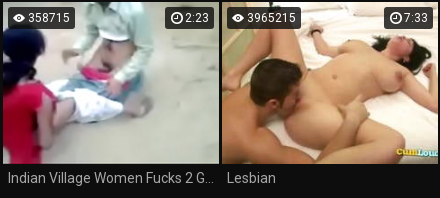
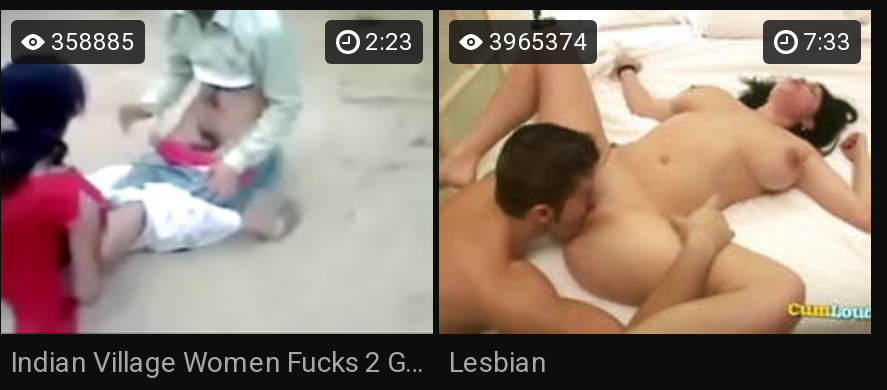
[28,11,70,25] 358715 -> [51,28,135,56] 358885
[247,11,296,25] 3965215 -> [489,28,587,56] 3965374

